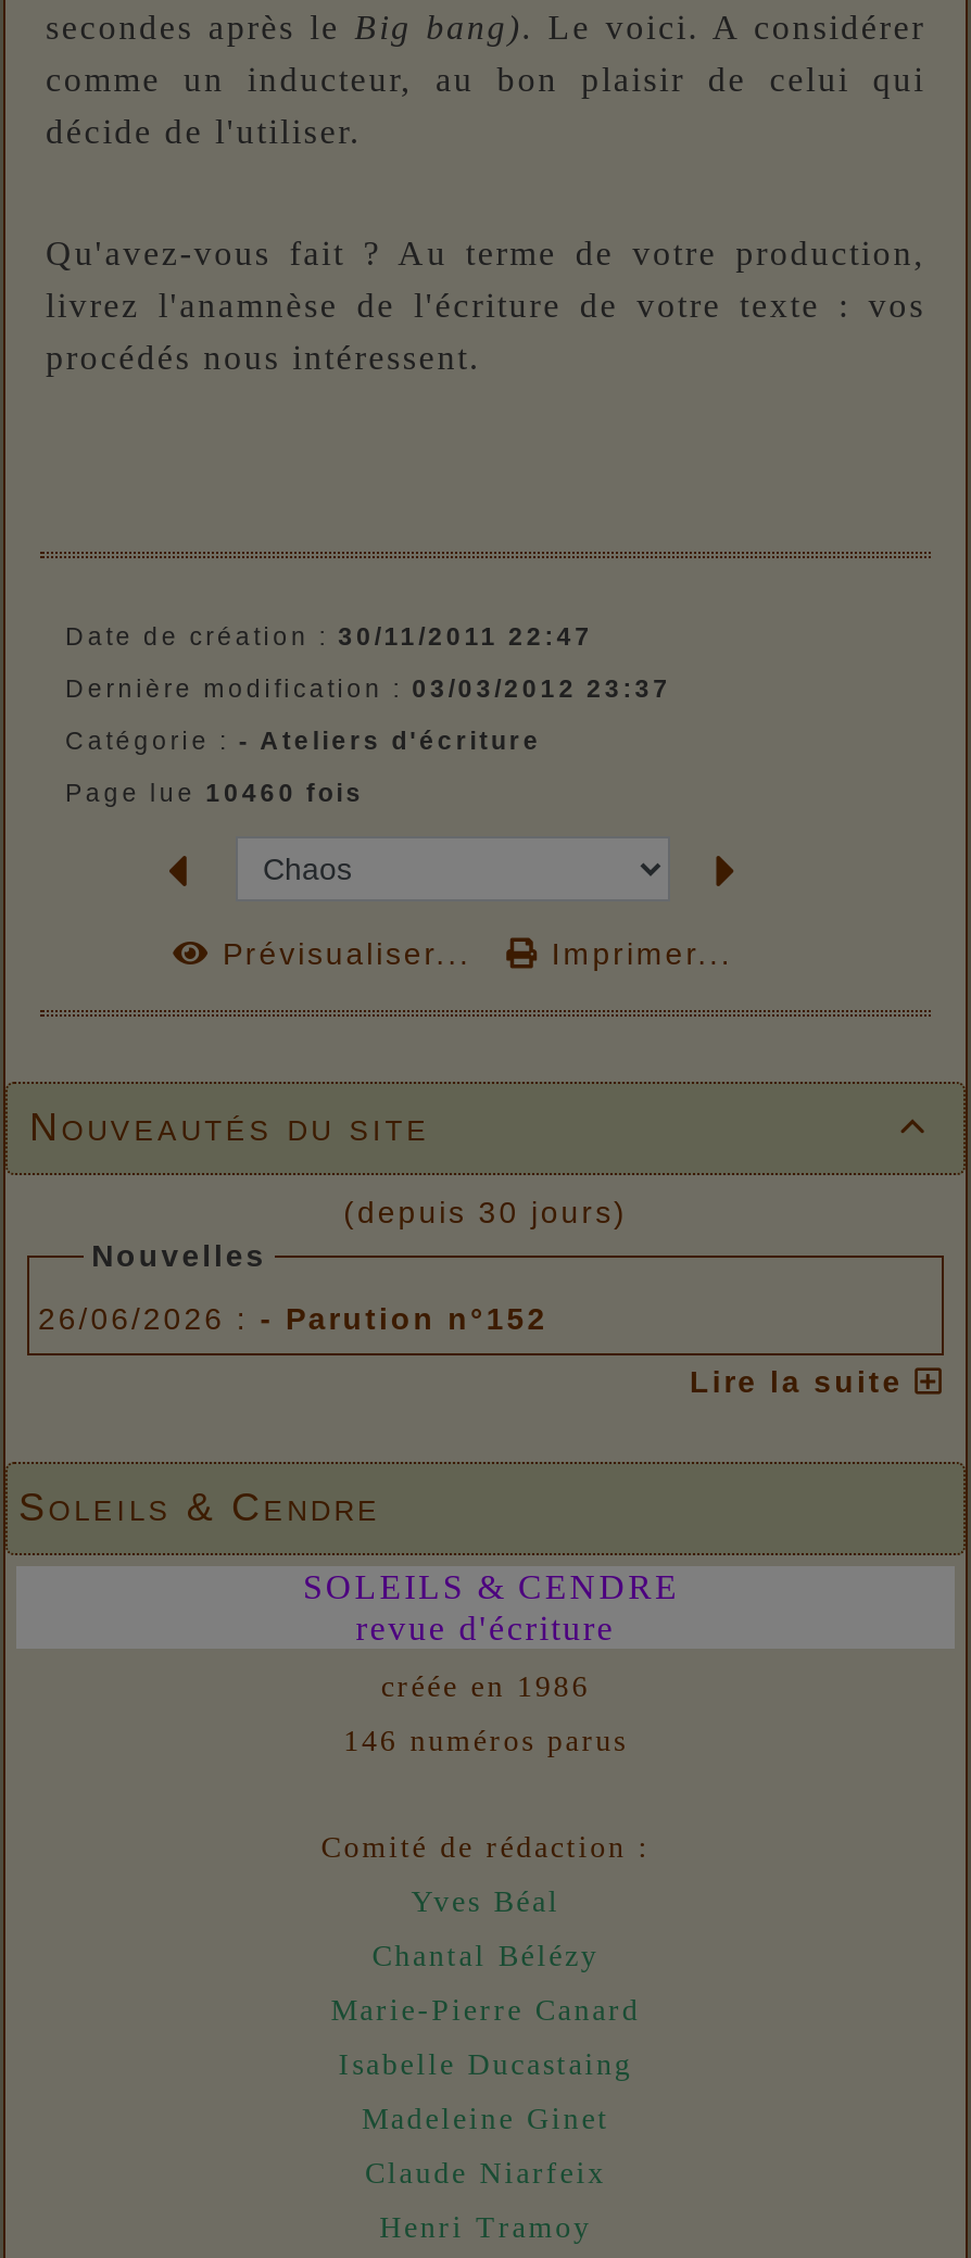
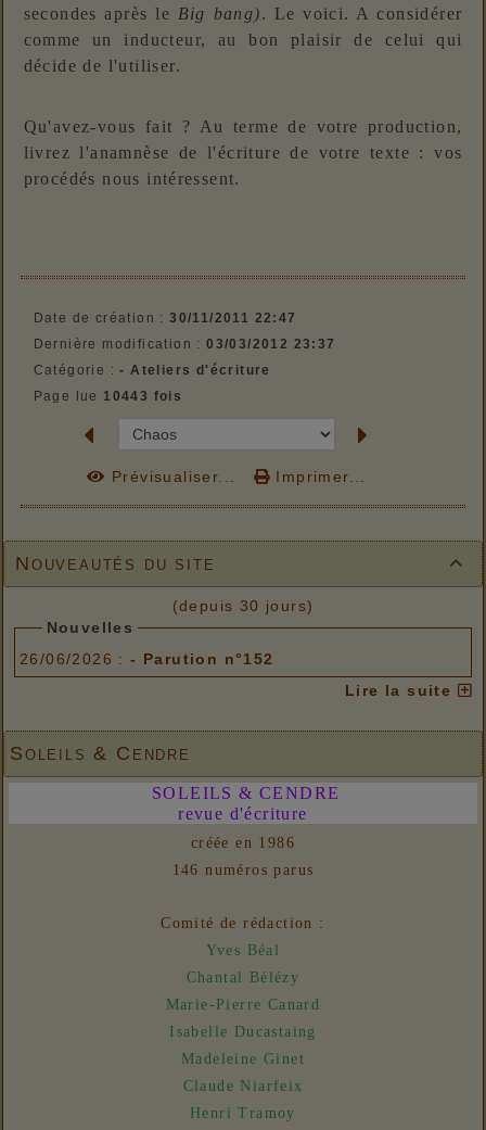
[65,777,364,805] Page lue 10460 fois -> [33,388,182,402] Page lue 10443 fois

